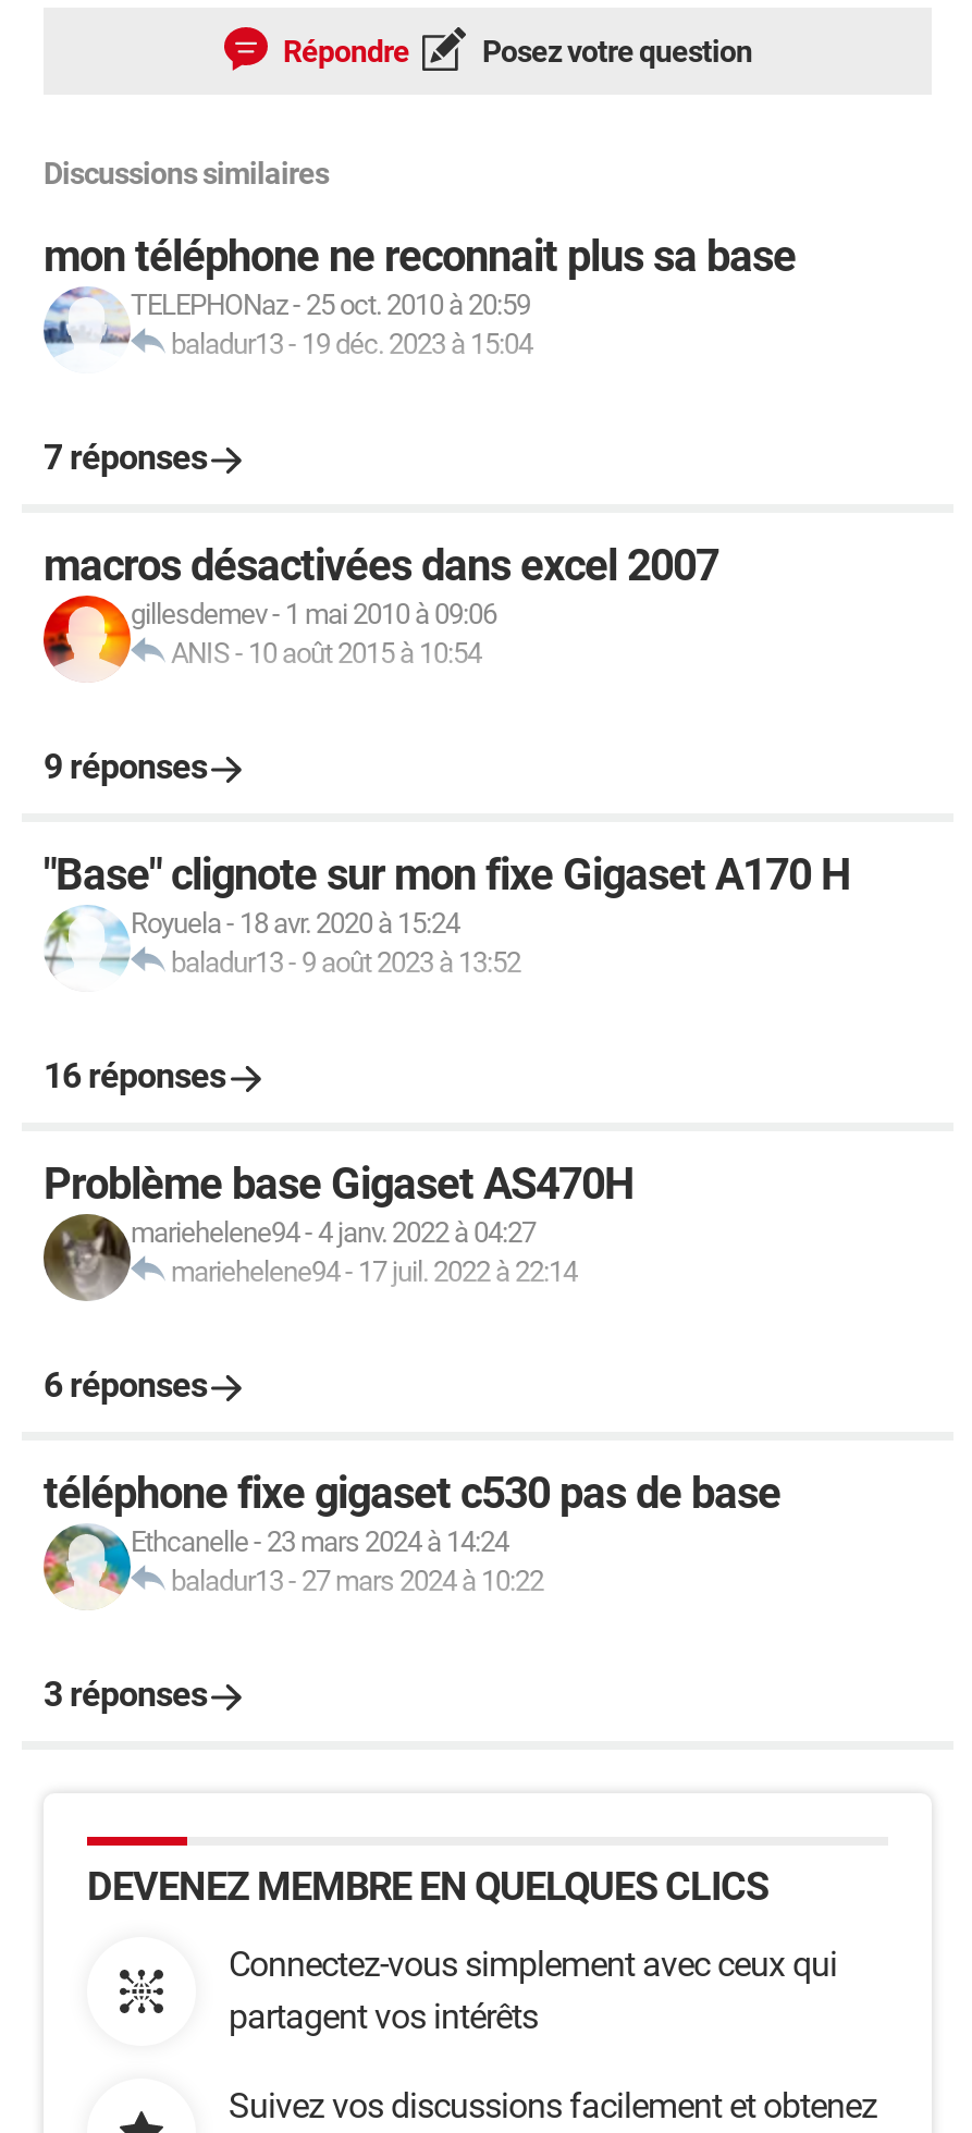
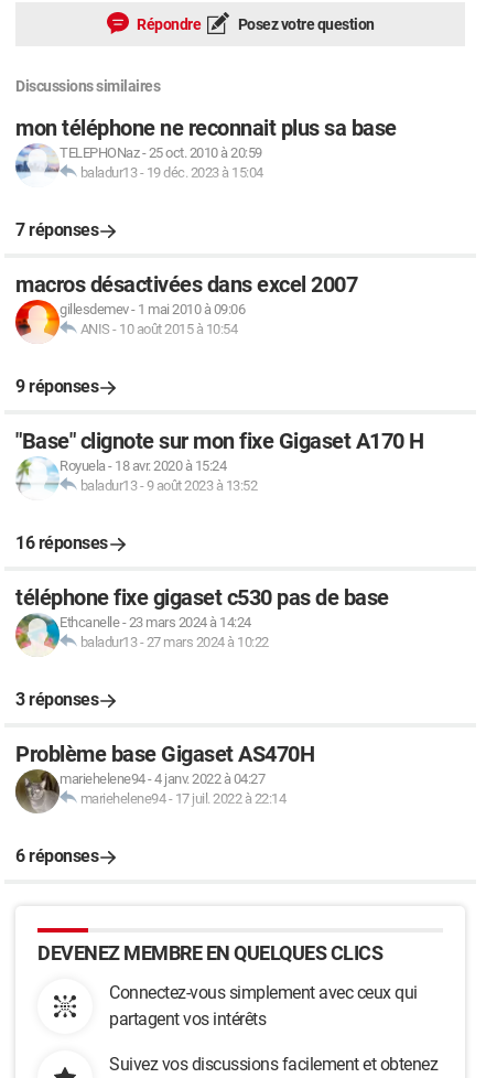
moved [41,1157,633,1406] -> [14,741,314,866]: [image] | Problème base Gigaset AS470H | mariehelene94- 4 janv. 2022 à 04:27 | mariehelene94- 17 juil. 2022 à 22:14 | 6 réponses
moved [41,1467,780,1715] -> [14,584,388,710]: [image] | téléphone fixe gigaset c530 pas de base | Ethcanelle- 23 mars 2024 à 14:24 | baladur13- 27 mars 2024 à 10:22 | 3 réponses

